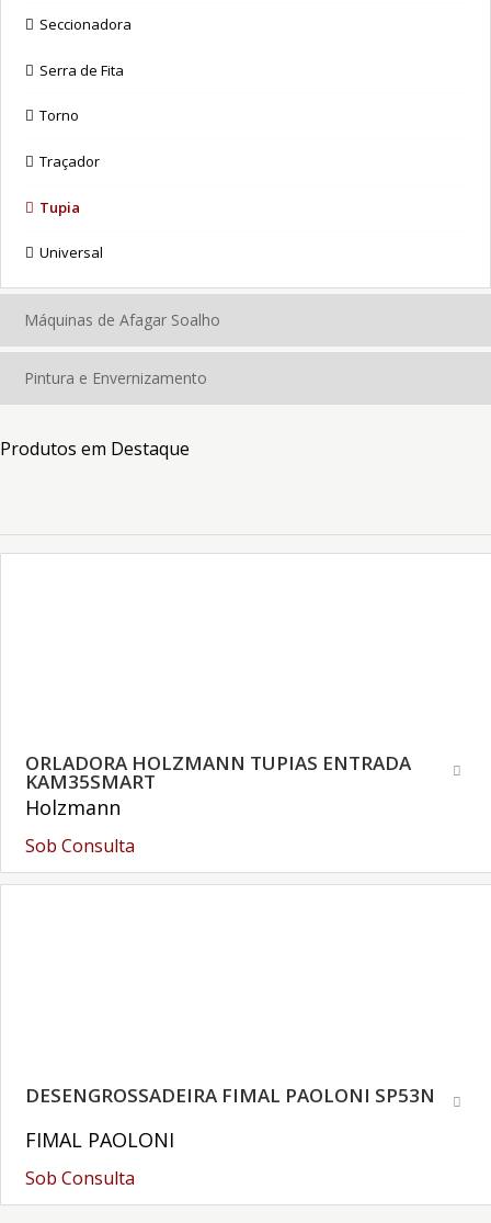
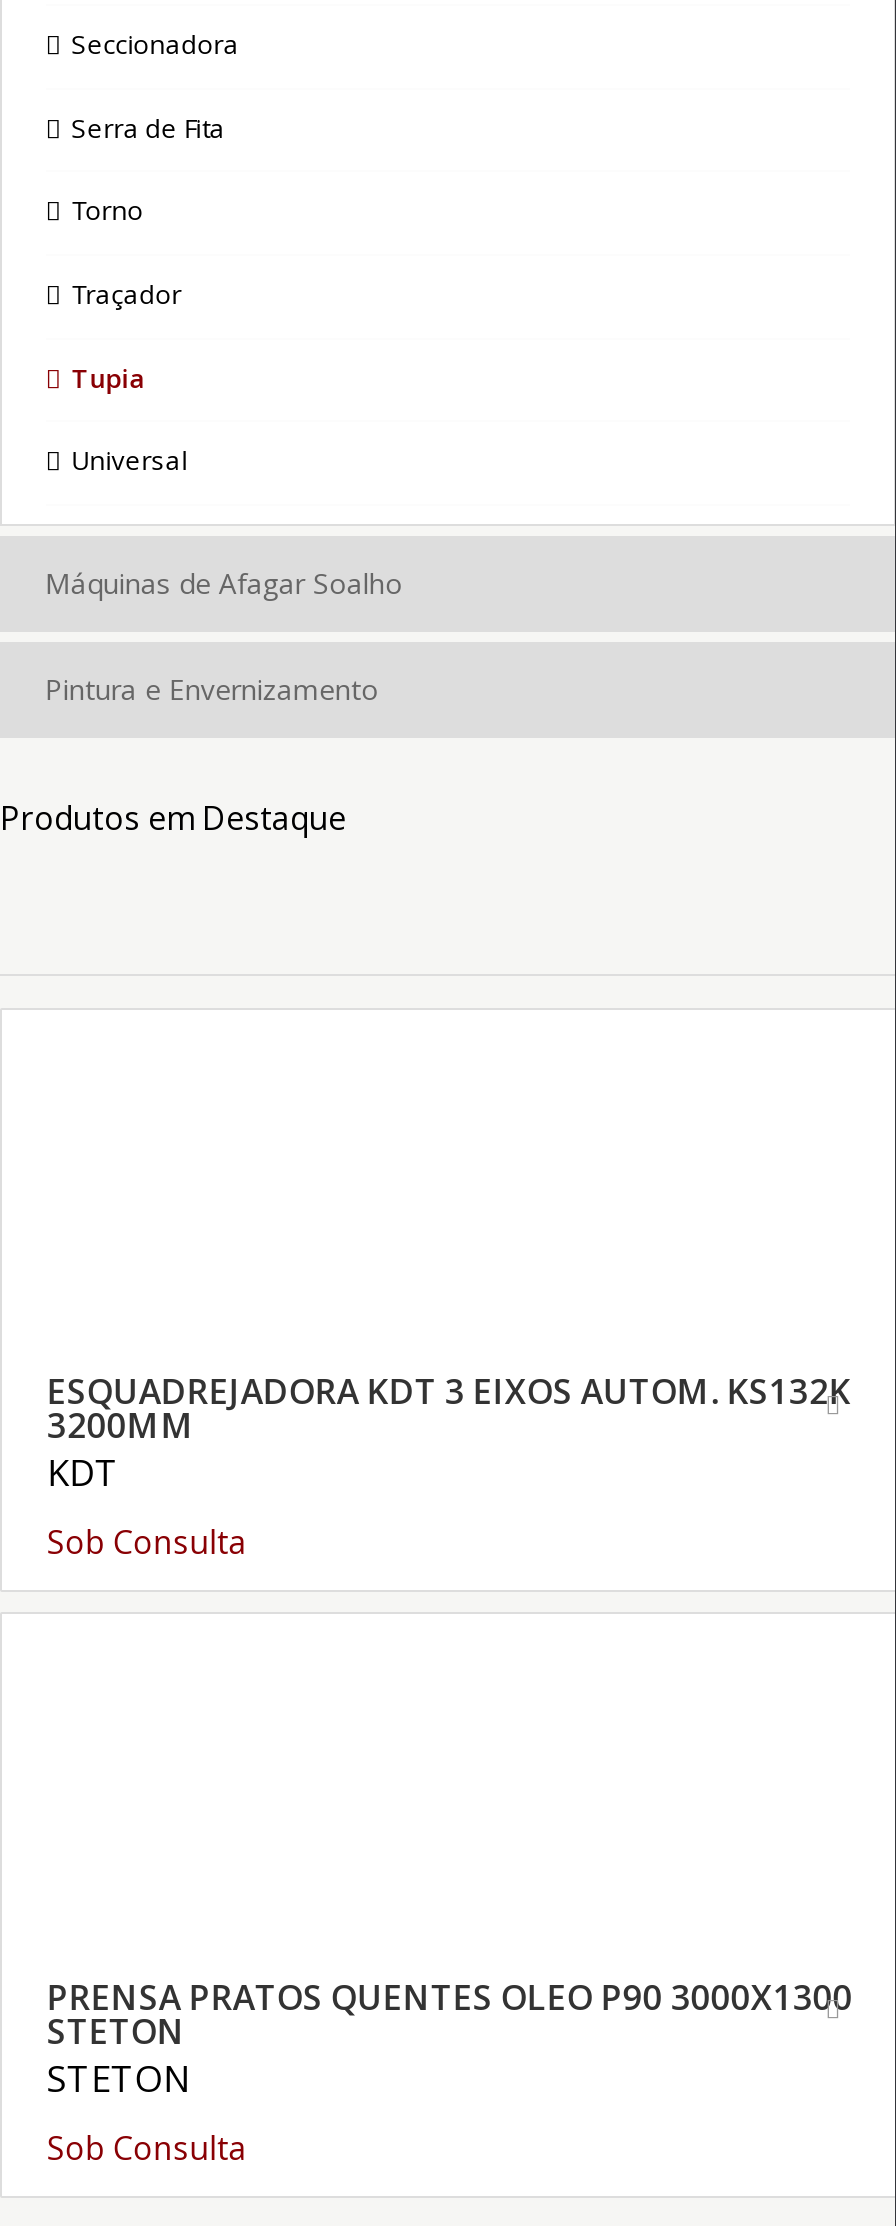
[26,751,411,821] ORLADORA HOLZMANN TUPIAS ENTRADA | KAM35SMART | Holzmann -> [47,1369,851,1497] ESQUADREJADORA KDT 3 EIXOS AUTOM. KS132K | 3200MM | KDT
[26,1082,436,1152] DESENGROSSADEIRA FIMAL PAOLONI SP53N | FIMAL PAOLONI -> [47,1973,853,2101] PRENSA PRATOS QUENTES OLEO P90 3000X1300 | STETON | STETON

